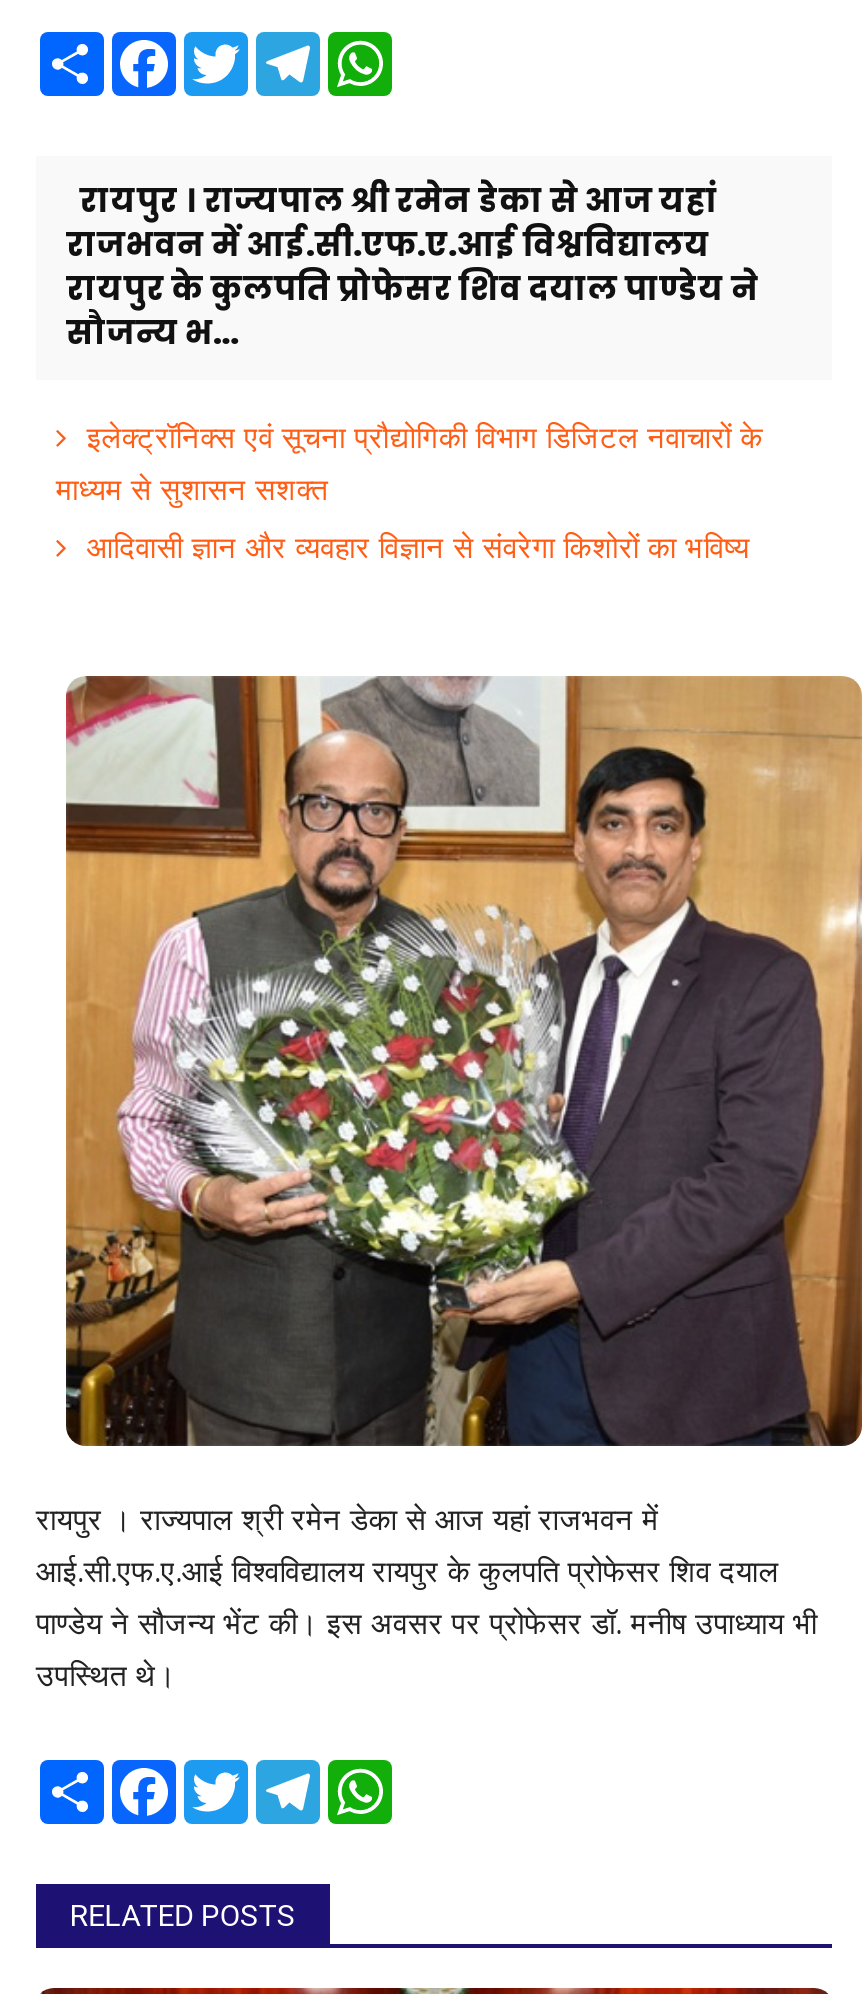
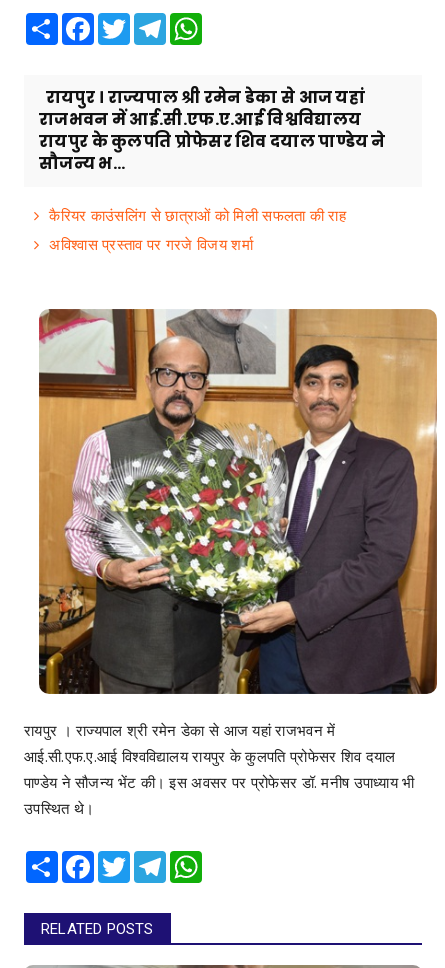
[56,416,763,566] इलेक्ट्रॉनिक्स एवं सूचना प्रौद्योगिकी विभाग डिजिटल नवाचारों के | माध्यम से सुशासन सशक्त | आदिवासी ज्ञान और व्यवहार विज्ञान से संवरेगा किशोरों का भविष्य -> [49,205,346,254] कैरियर काउंसलिंग से छात्राओं को मिली सफलता की राह | अविश्वास प्रस्ताव पर गरजे विजय शर्मा

